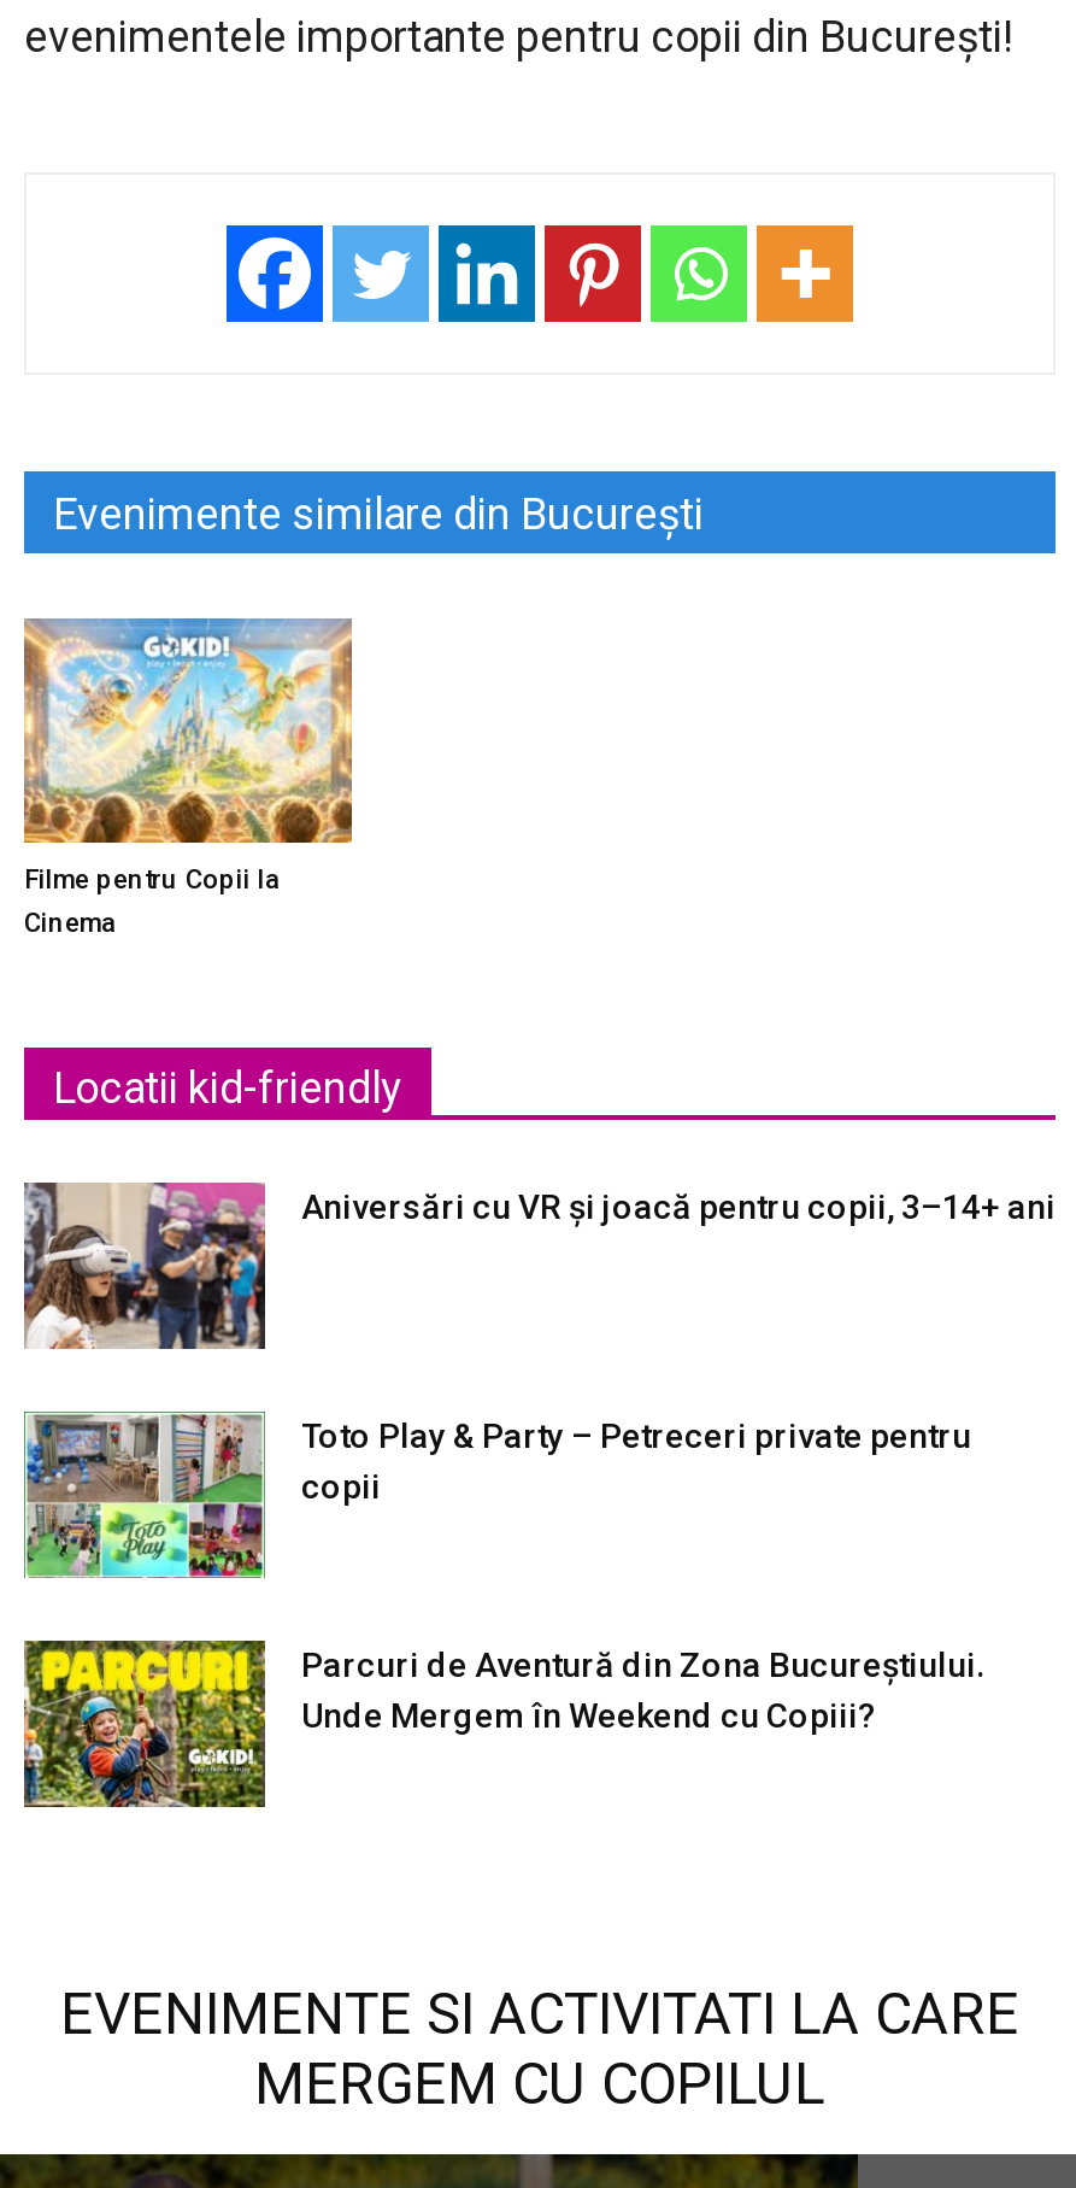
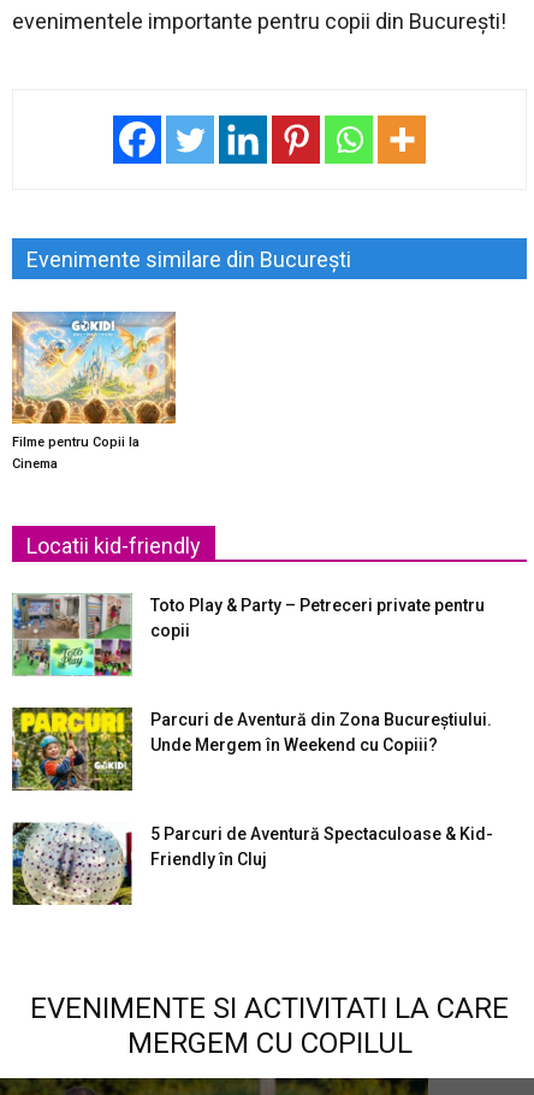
[24,1180,1056,1349] [image] | Aniversări cu VR și joacă pentru copii, 3–14+ ani -> none
moved [22,1409,986,1736] -> [11,592,492,755]: [image] | Toto Play & Party – Petreceri private pentru | copii | Parcuri de Aventură din Zona Bucureştiului. | Unde Mergem în Weekend cu Copiii?
none -> [12,822,493,906] [image] | 5 Parcuri de Aventură Spectaculoase & Kid- | Friendly în Cluj

